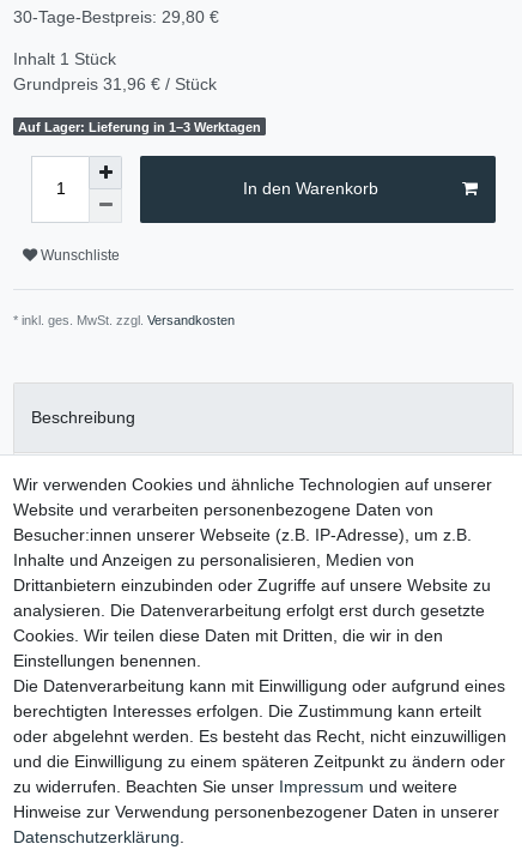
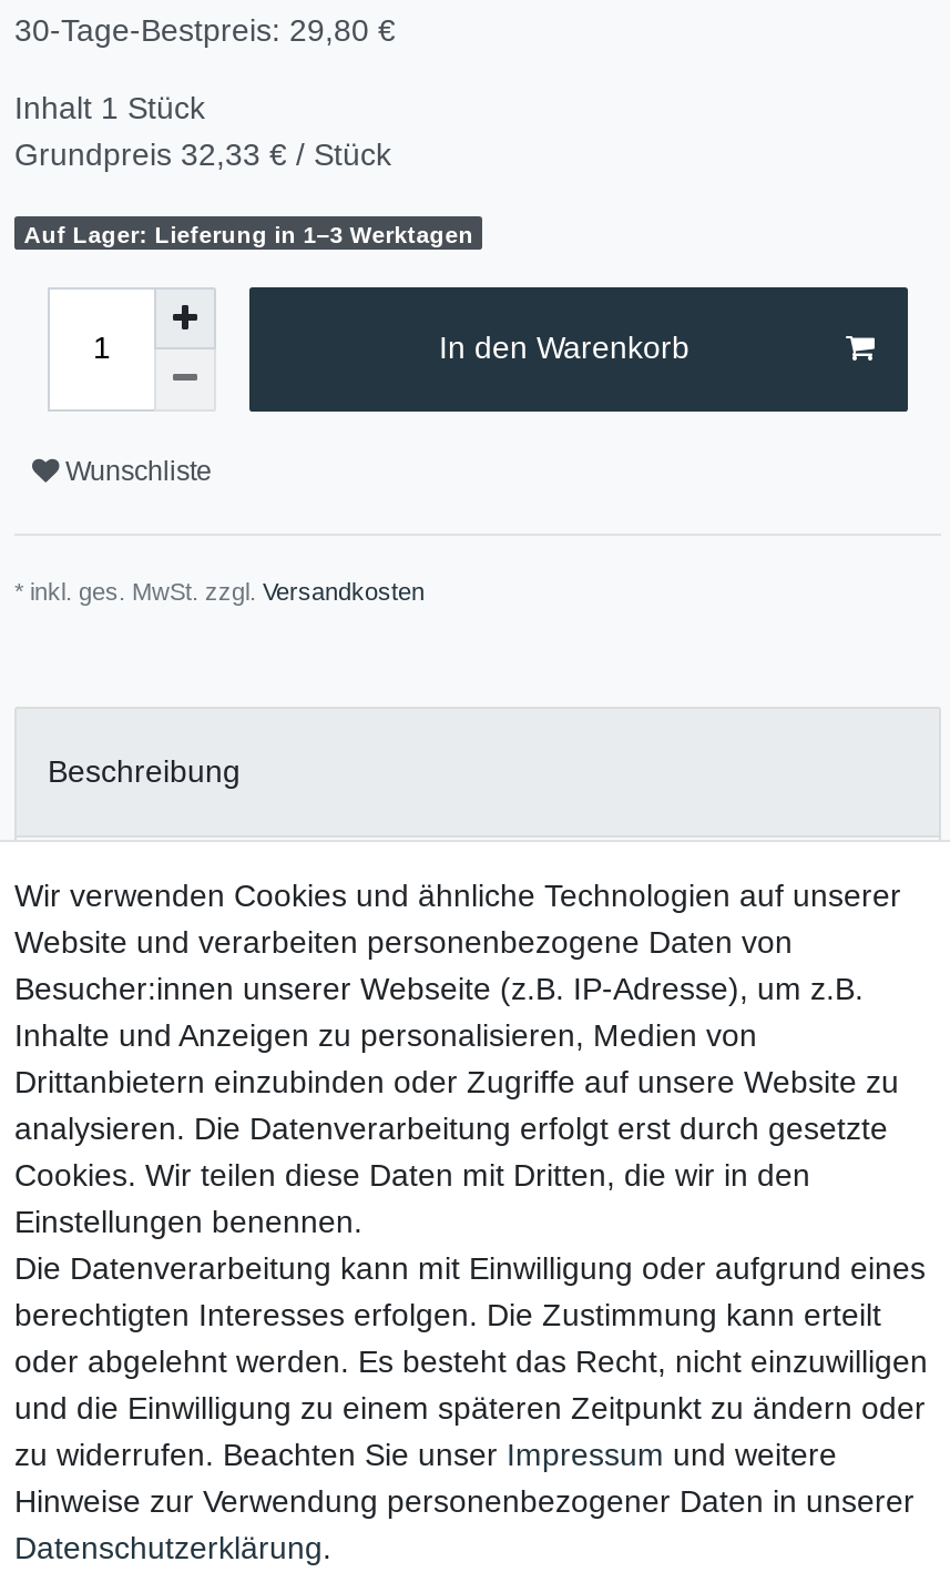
[13,74,217,93] Grundpreis 31,96 € / Stück -> [14,136,391,171] Grundpreis 32,33 € / Stück

